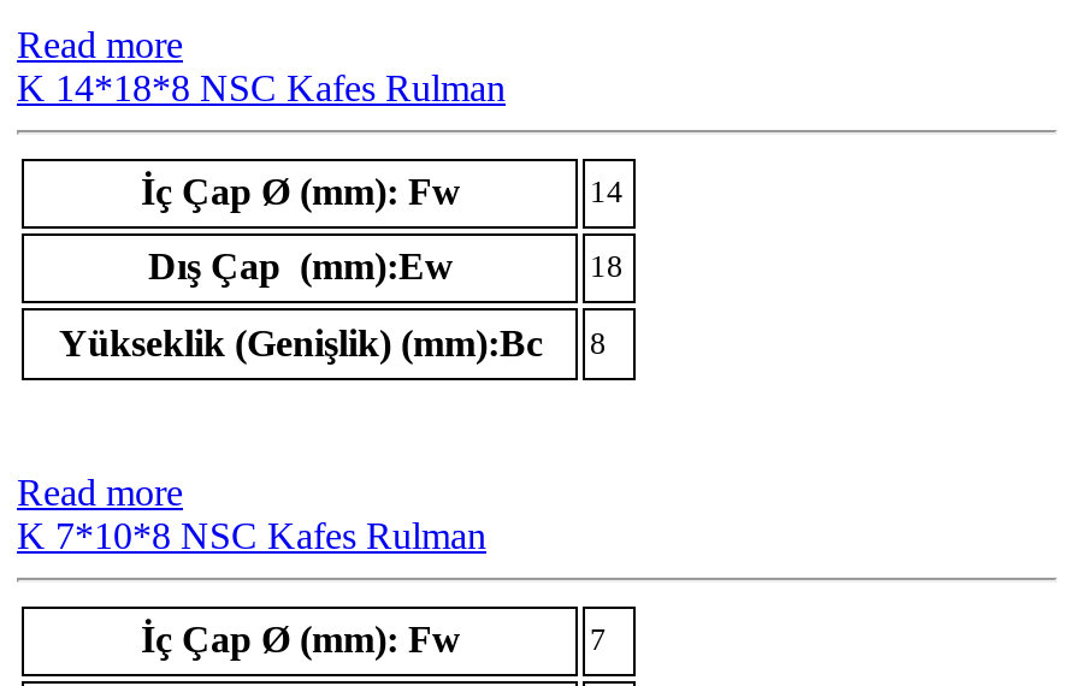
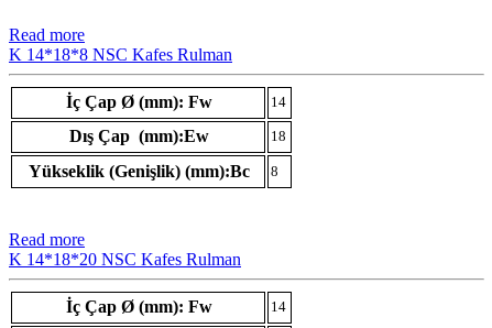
[17,515,486,556] K 7*10*8 NSC Kafes Rulman -> [9,250,241,269] K 14*18*20 NSC Kafes Rulman
[590,621,607,657] 7 -> [271,298,286,315] 14

